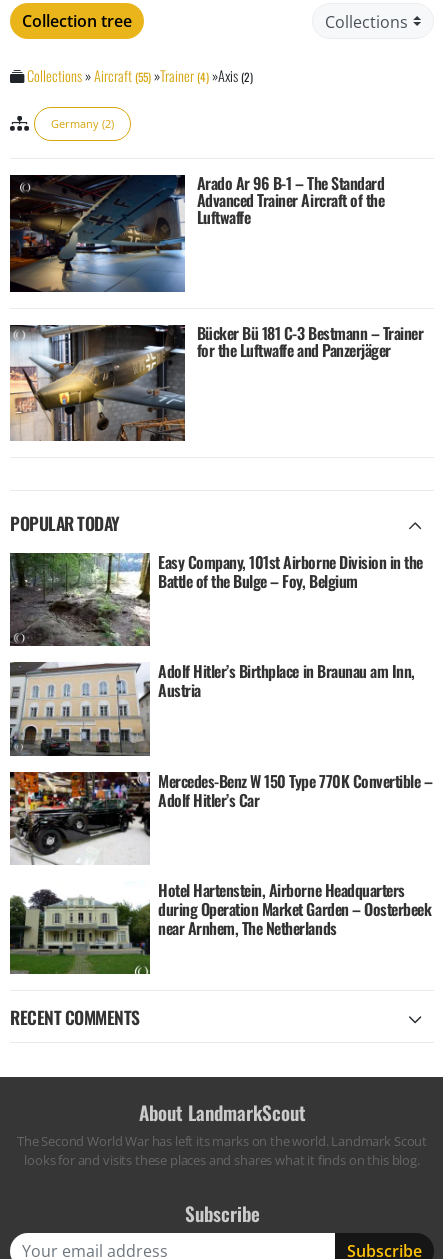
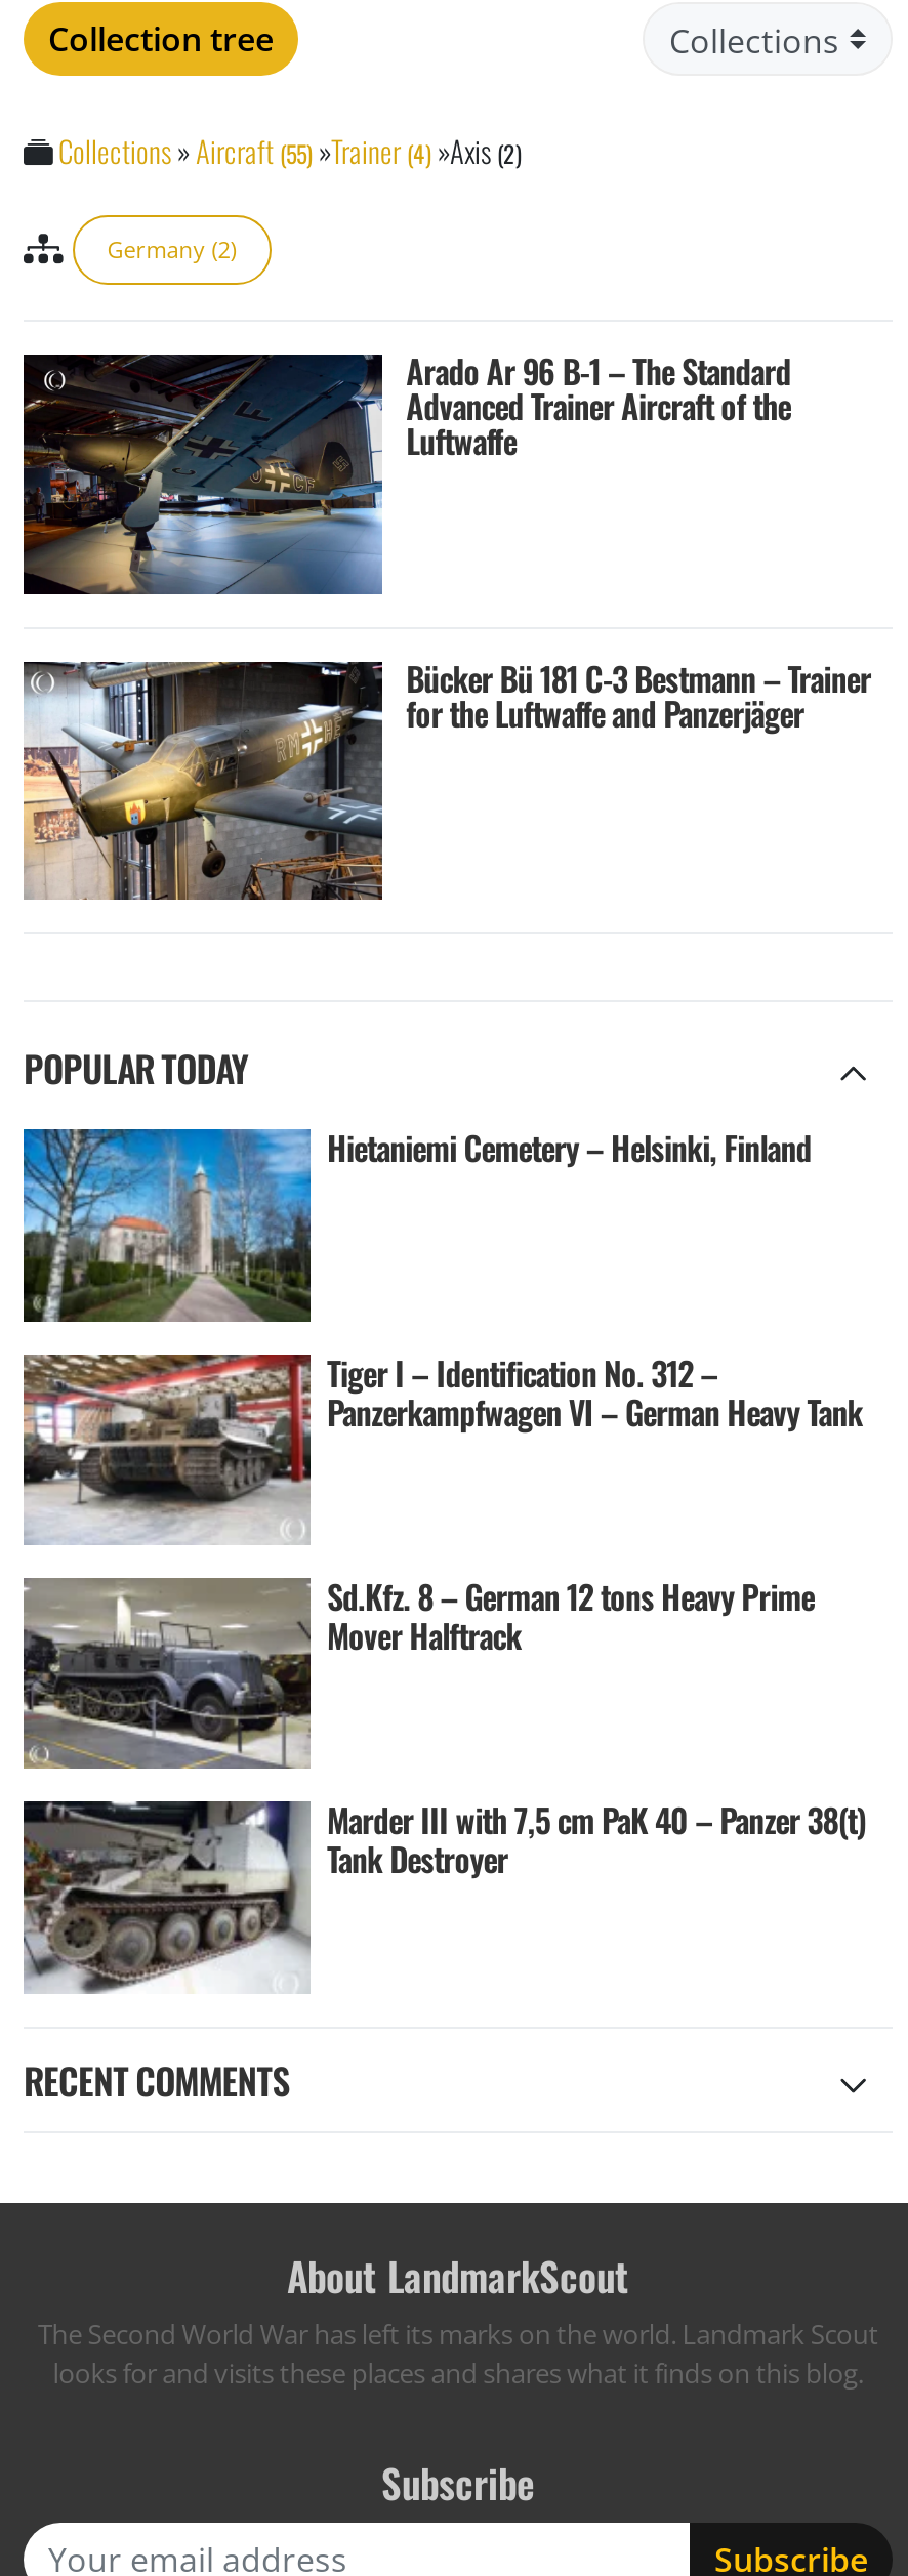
[9,550,423,646] [image] | Easy Company, 101st Airborne Division in the | Battle of the Bulge – Foy, Belgium -> [22,1123,811,1322] [image] | Hietaniemi Cemetery – Helsinki, Finland
[10,659,415,757] [image] | Adolf Hitler’s Birthplace in Braunau am Inn, | Austria -> [24,1348,862,1545] [image] | Tiger I – Identification No. 312 – | Panzerkampfwagen VI – German Heavy Tank
[9,769,432,865] [image] | Mercedes-Benz W 150 Type 770K Convertible – | Adolf Hitler’s Car -> [22,1572,814,1771] [image] | Sd.Kfz. 8 – German 12 tons Heavy Prime | Mover Halftrack
[9,878,431,975] [image] | Hotel Hartenstein, Airborne Headquarters | during Operation Market Garden – Oosterbeek | near Arnhem, The Netherlands -> [22,1796,866,1994] [image] | Marder III with 7,5 cm PaK 40 – Panzer 38(t) | Tank Destroyer

